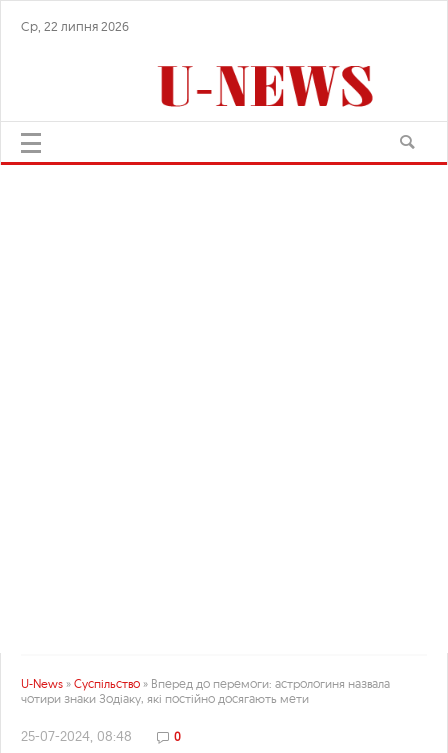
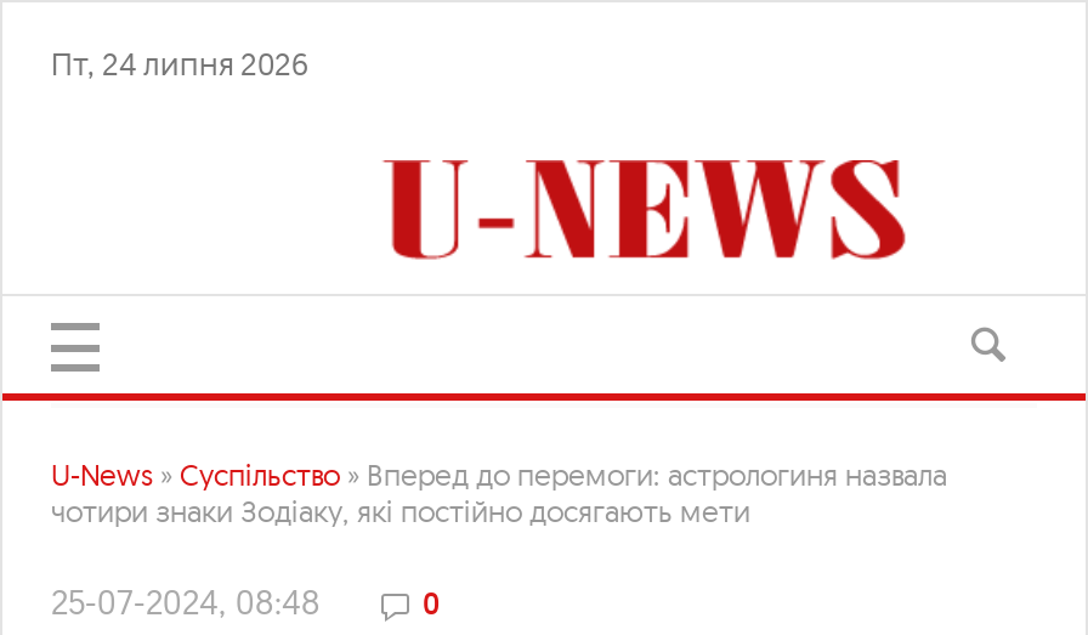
[21,18,129,34] Ср, 22 липня 2026 -> [51,44,308,83] Пт, 24 липня 2026

